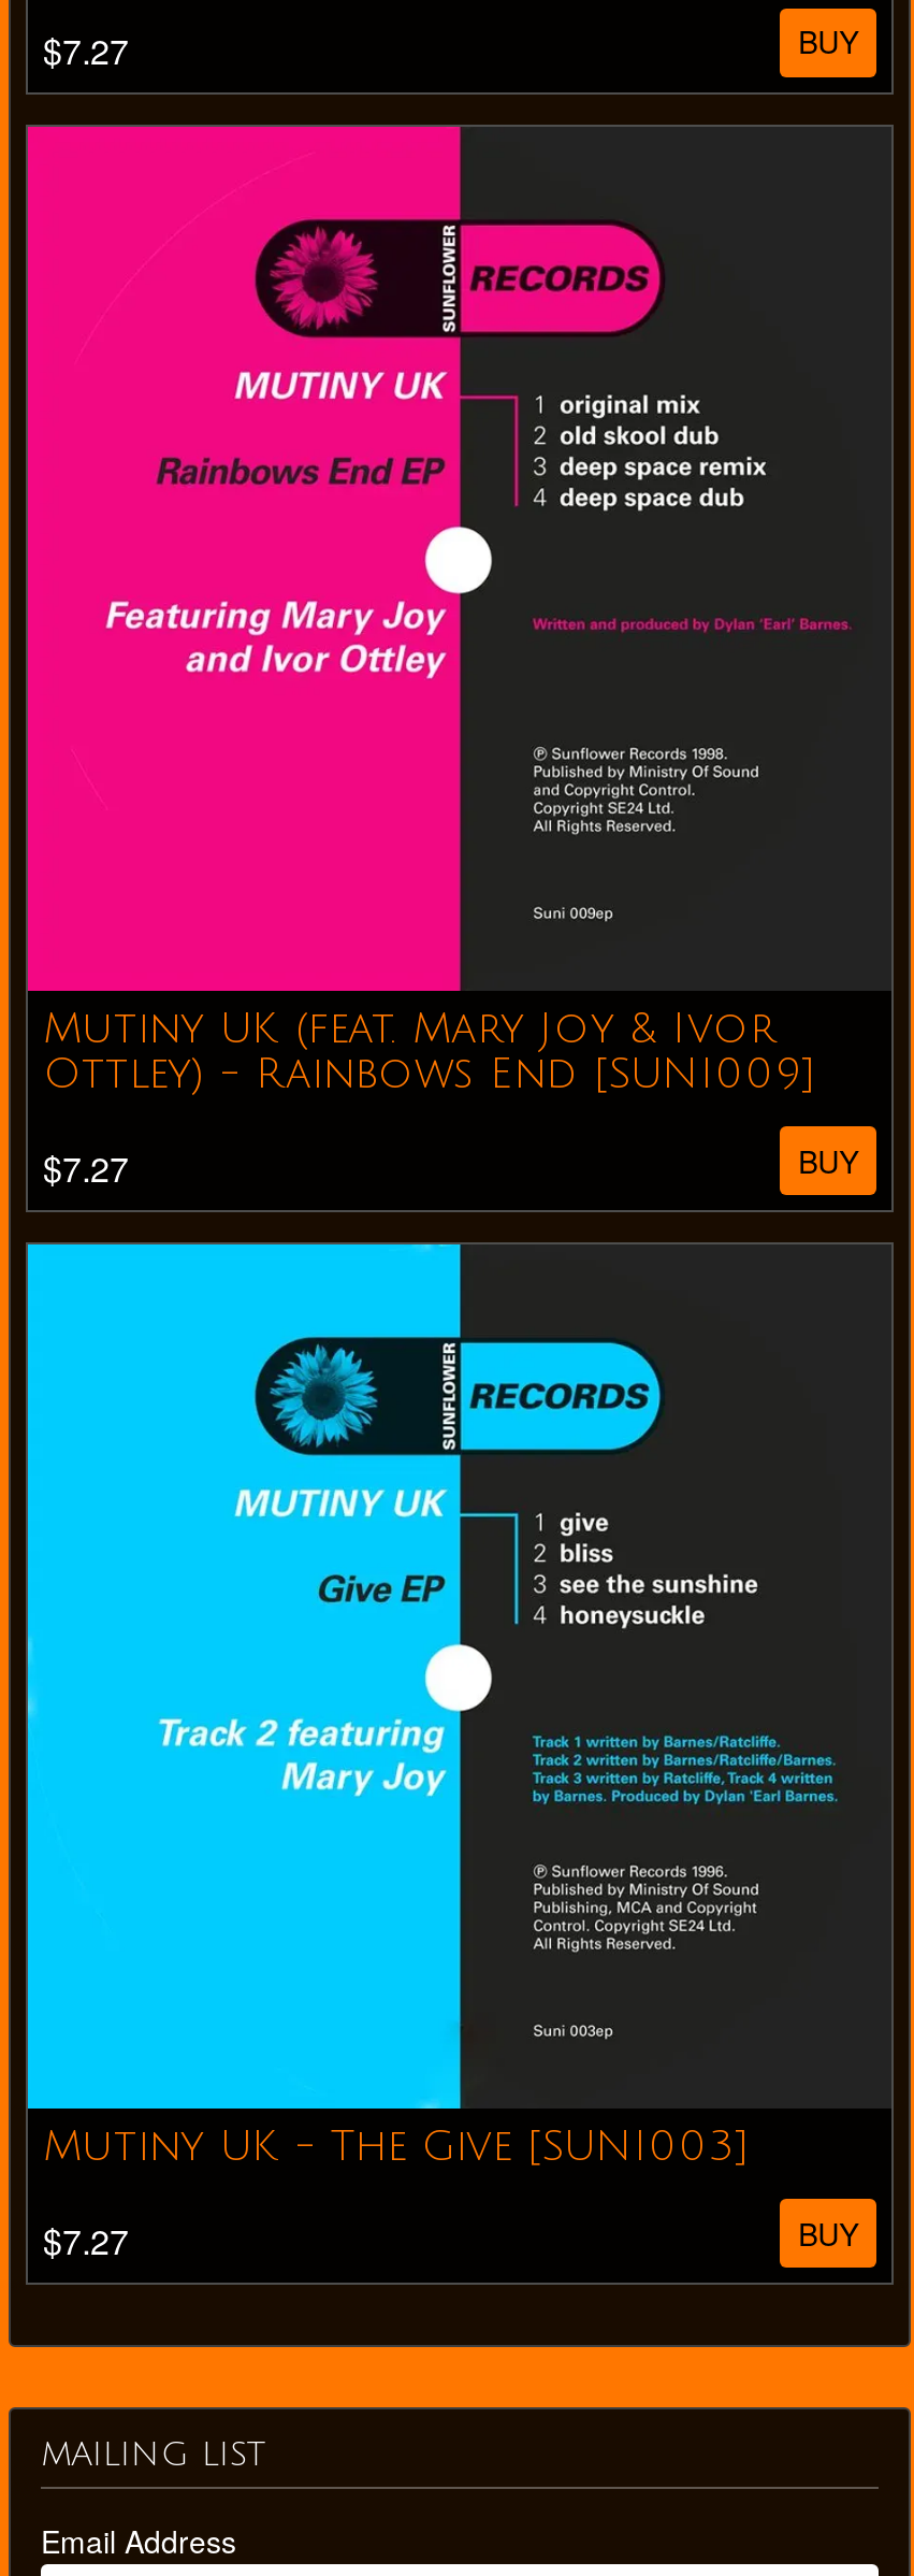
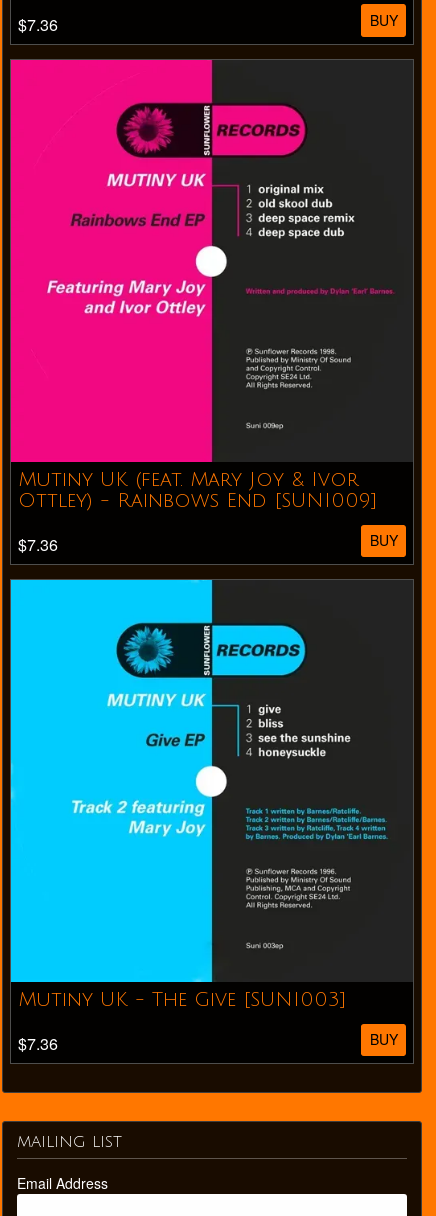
[43,26,129,75] $7.27 -> [18,13,58,36] $7.36
[43,1144,129,1194] $7.27 -> [18,533,58,556] $7.36
[43,2217,129,2266] $7.27 -> [18,1032,58,1055] $7.36

